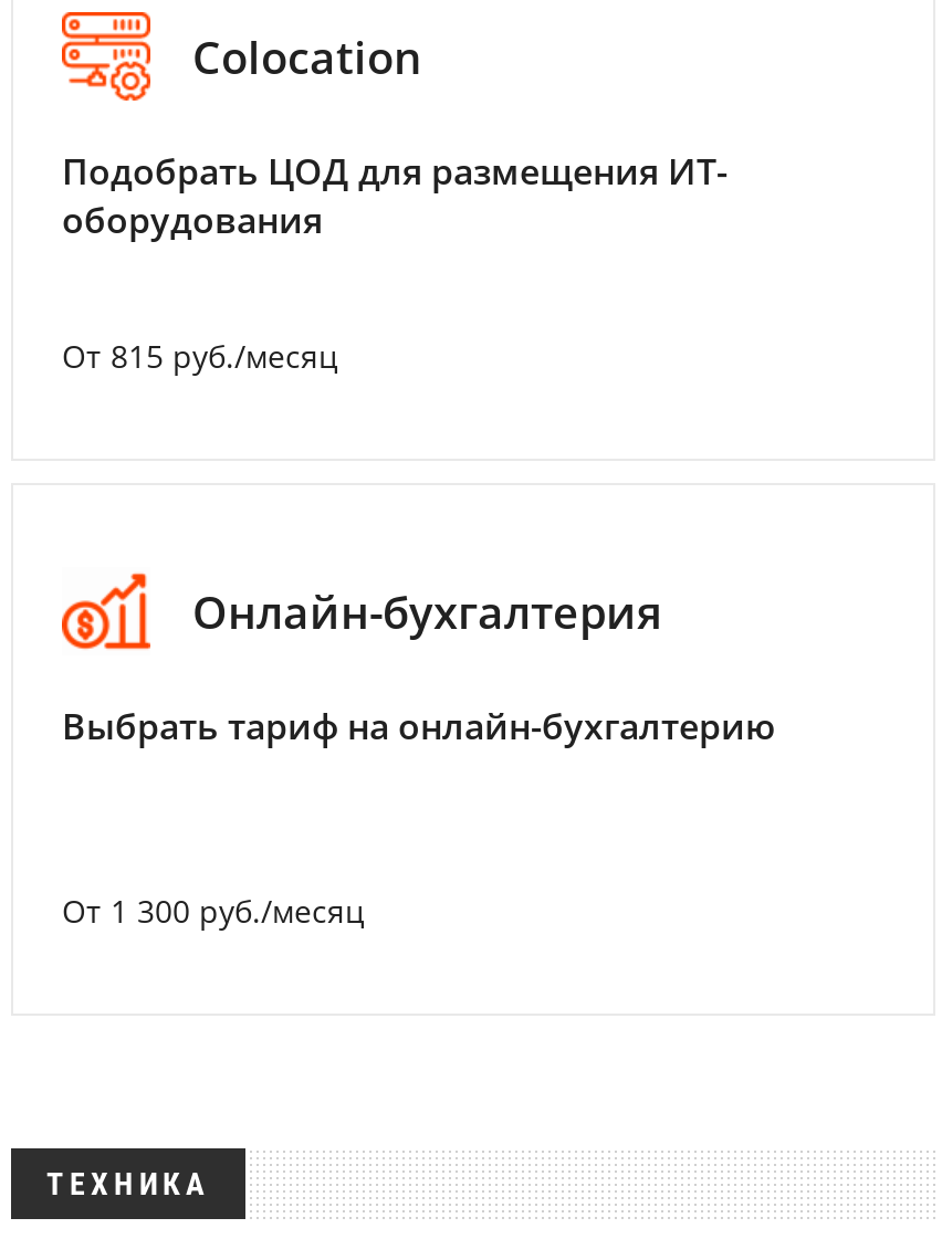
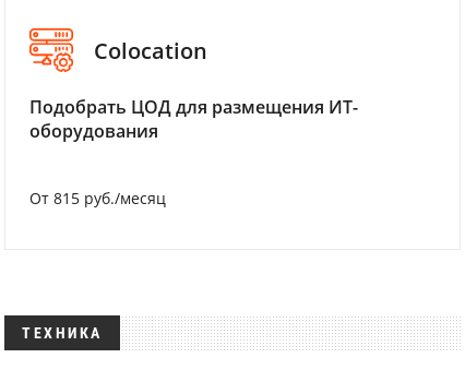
[60,571,776,750] [image] | Онлайн-бухгалтерия | Выбрать тариф на онлайн-бухгалтерию -> none
[62,890,365,932] От 1 300 руб./месяц -> none

